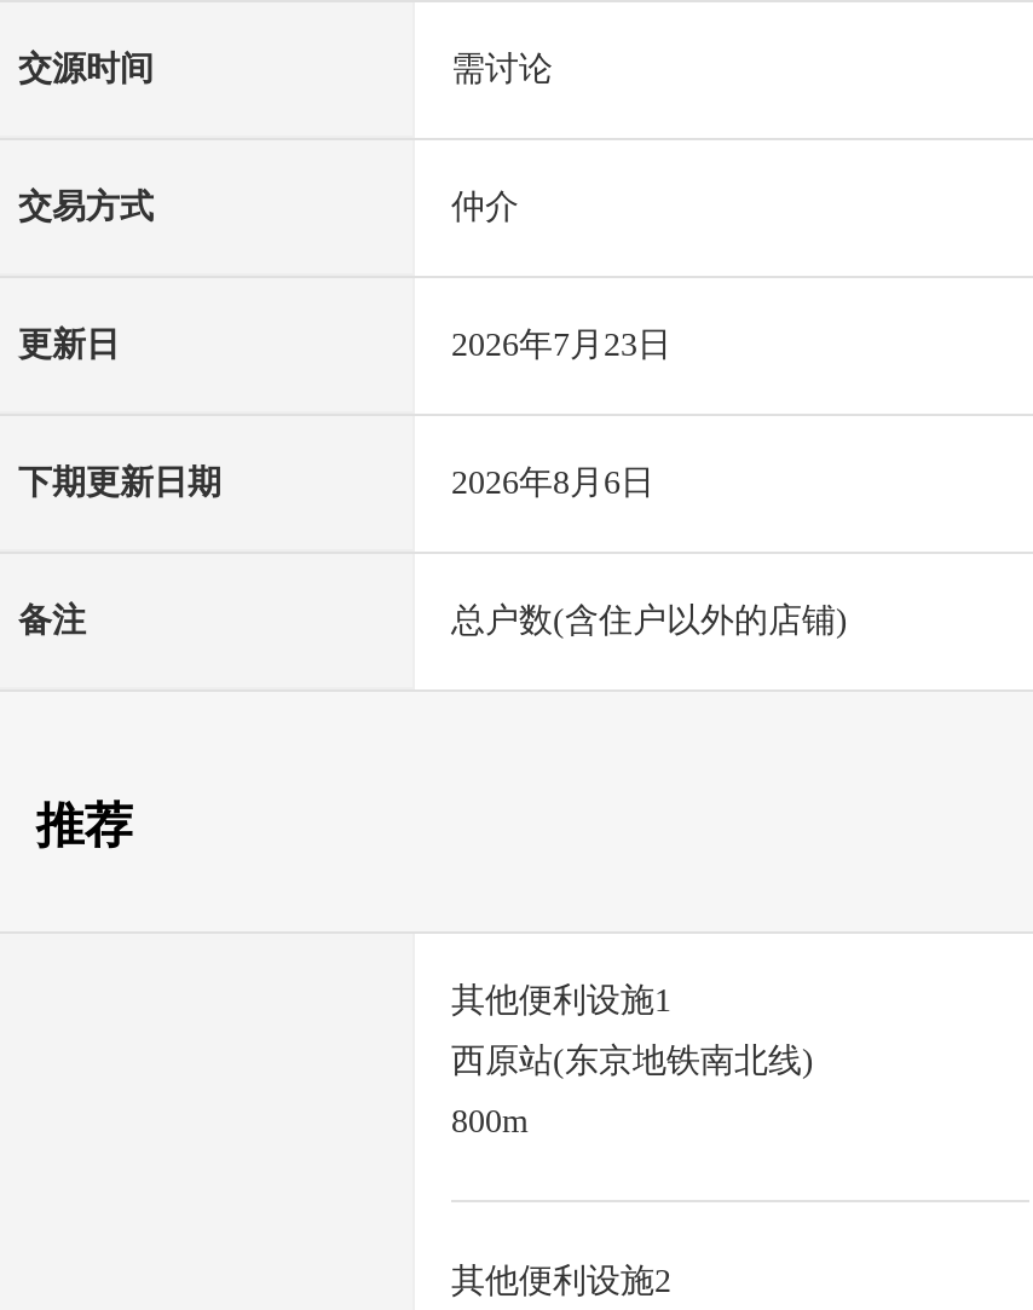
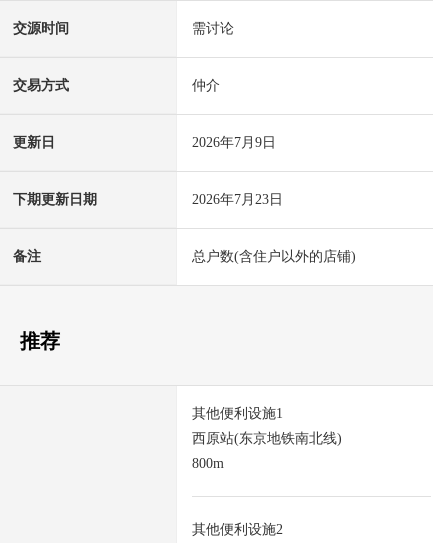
[451,326,671,363] 2026年7月23日 -> [192,135,276,150] 2026年7月9日
[451,464,654,501] 2026年8月6日 -> [192,192,283,207] 2026年7月23日

